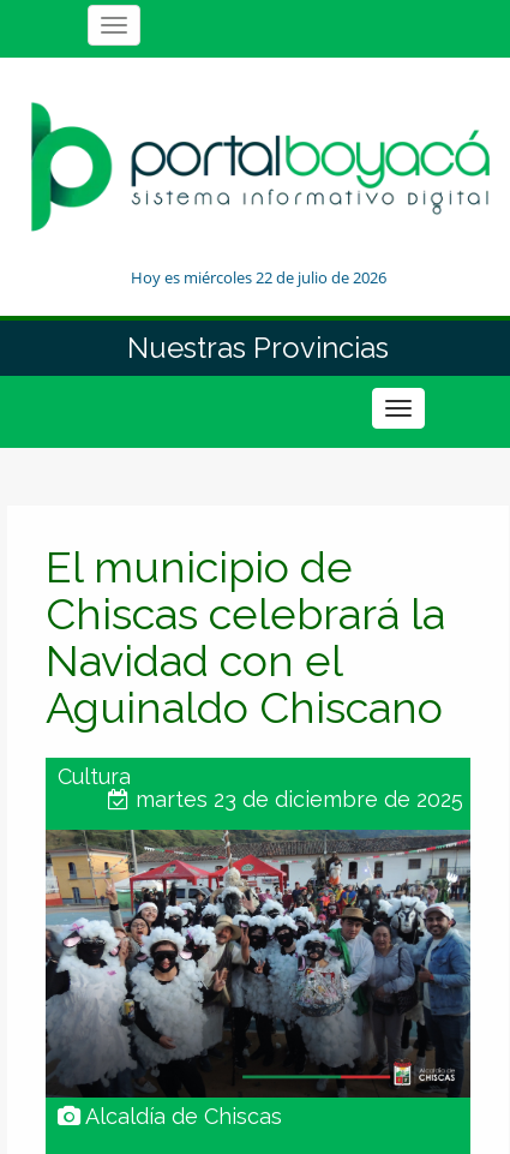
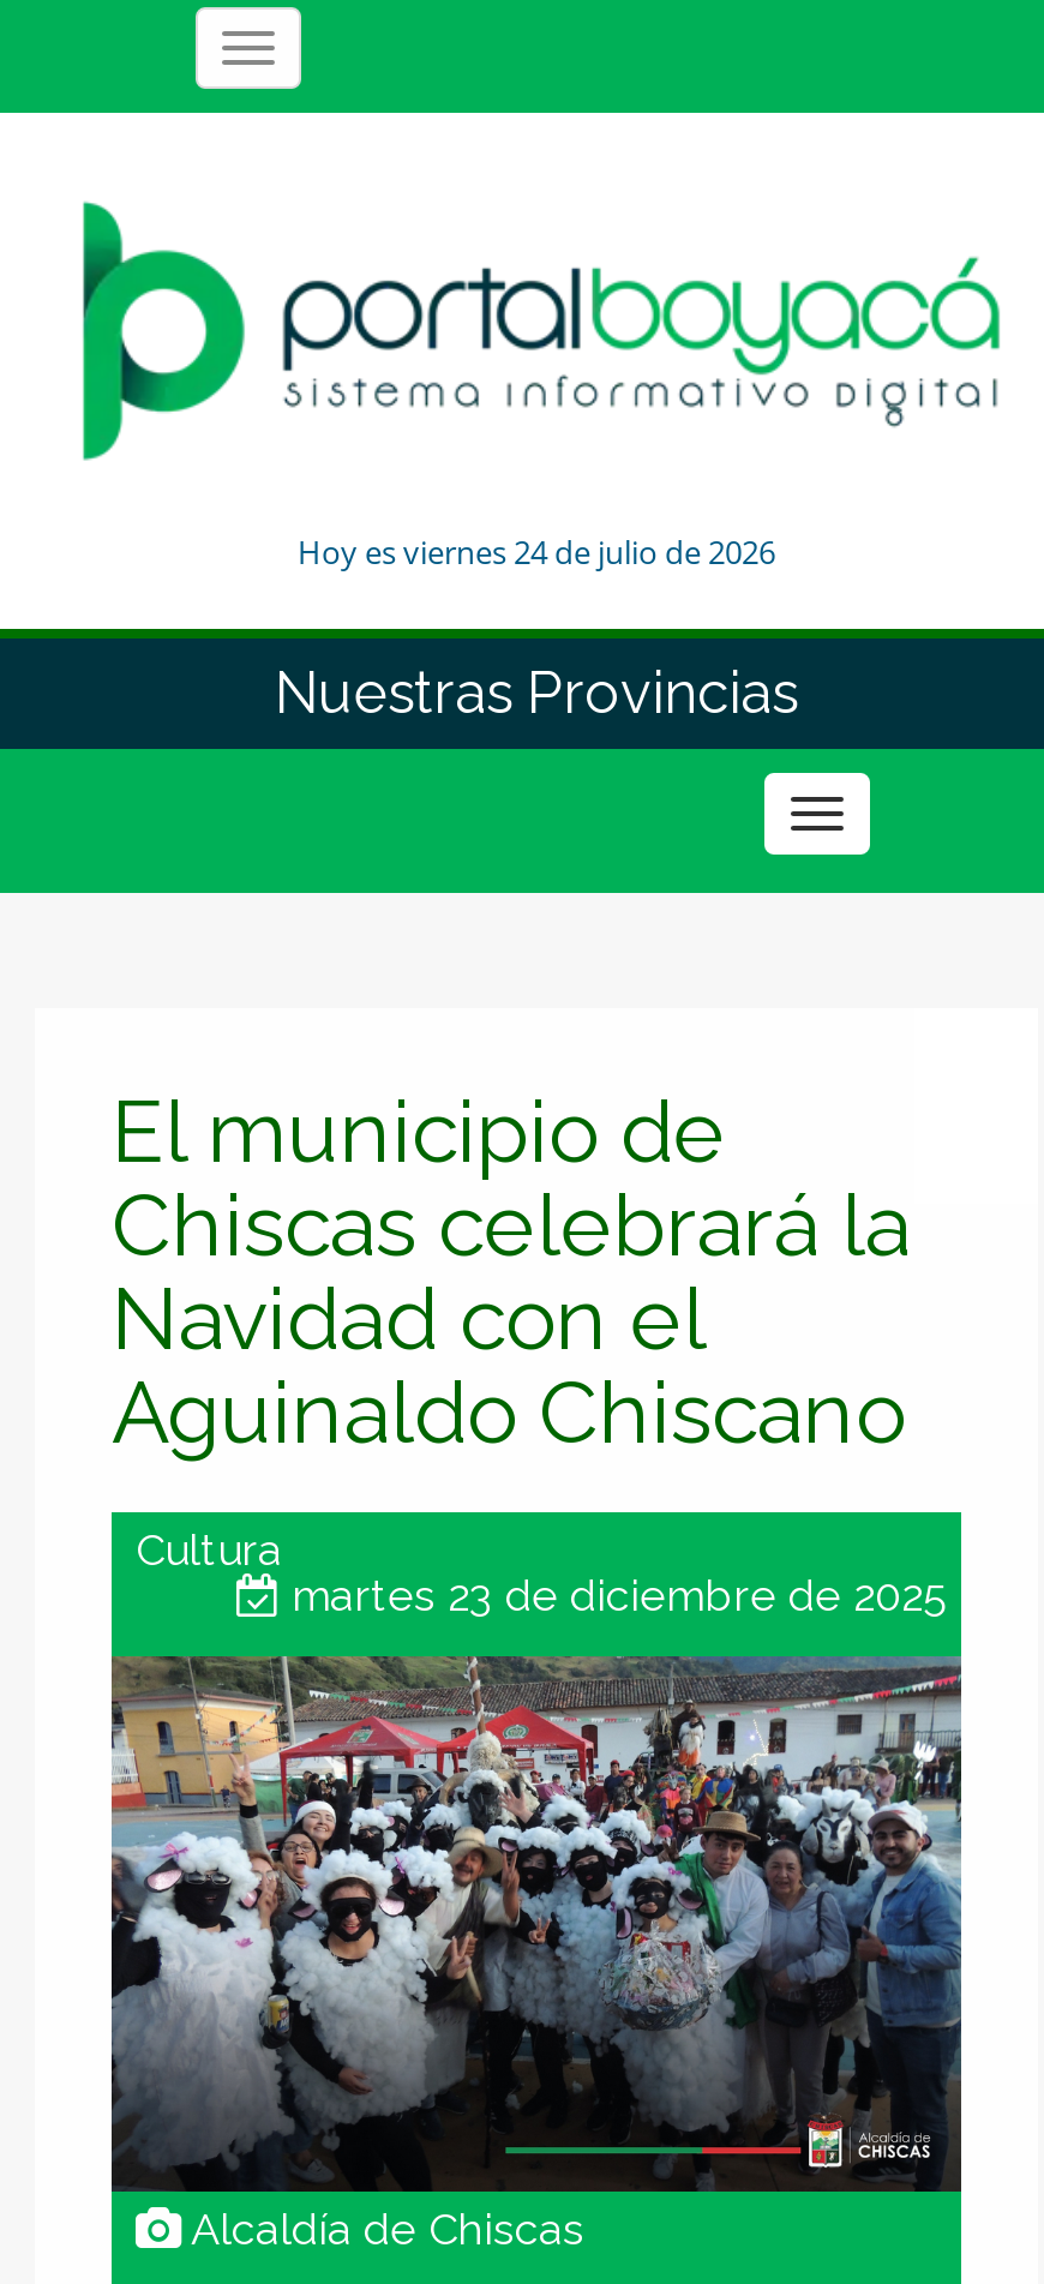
[130,267,386,289] Hoy es miércoles 22 de julio de 2026 -> [298,531,775,575] Hoy es viernes 24 de julio de 2026

